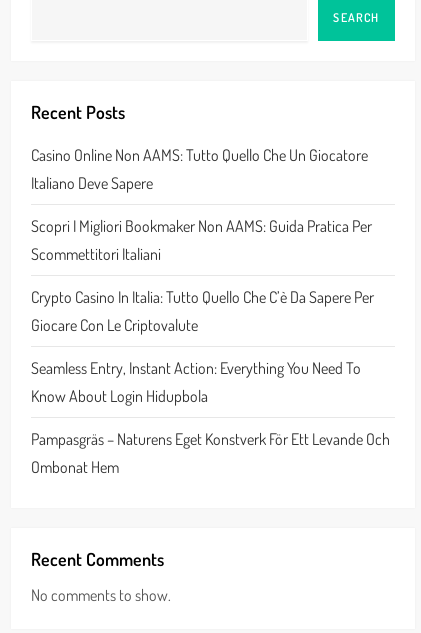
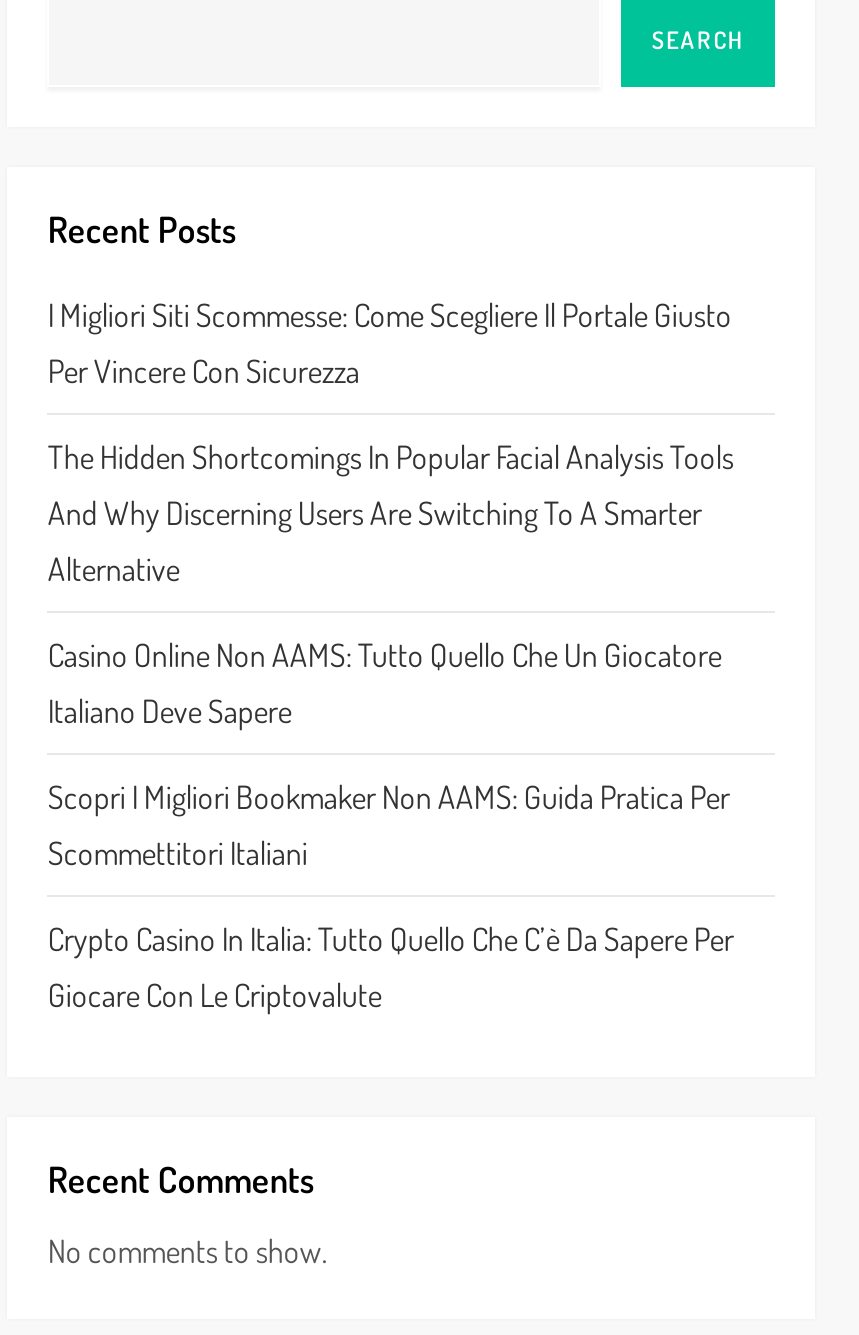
none -> [48,295,734,589] I Migliori Siti Scommesse: Come Scegliere Il Portale Giusto | Per Vincere Con Sicurezza | The Hidden Shortcomings In Popular Facial Analysis Tools | And Why Discerning Users Are Switching To A Smarter | Alternative
moved [31,145,374,335] -> [48,635,734,1015]: Casino Online Non AAMS: Tutto Quello Che Un Giocatore | Italiano Deve Sapere | Scopri I Migliori Bookmaker Non AAMS: Guida Pratica Per | Scommettitori Italiani | Crypto Casino In Italia: Tutto Quello Che C’è Da Sapere Per | Giocare Con Le Criptovalute
[31,358,390,477] Seamless Entry, Instant Action: Everything You Need To | Know About Login Hidupbola | Pampasgräs – Naturens Eget Konstverk För Ett Levande Och | Ombonat Hem -> none

